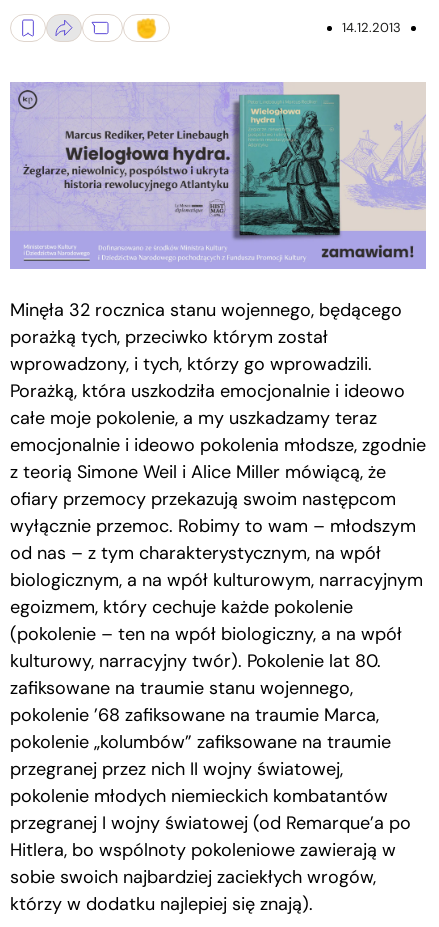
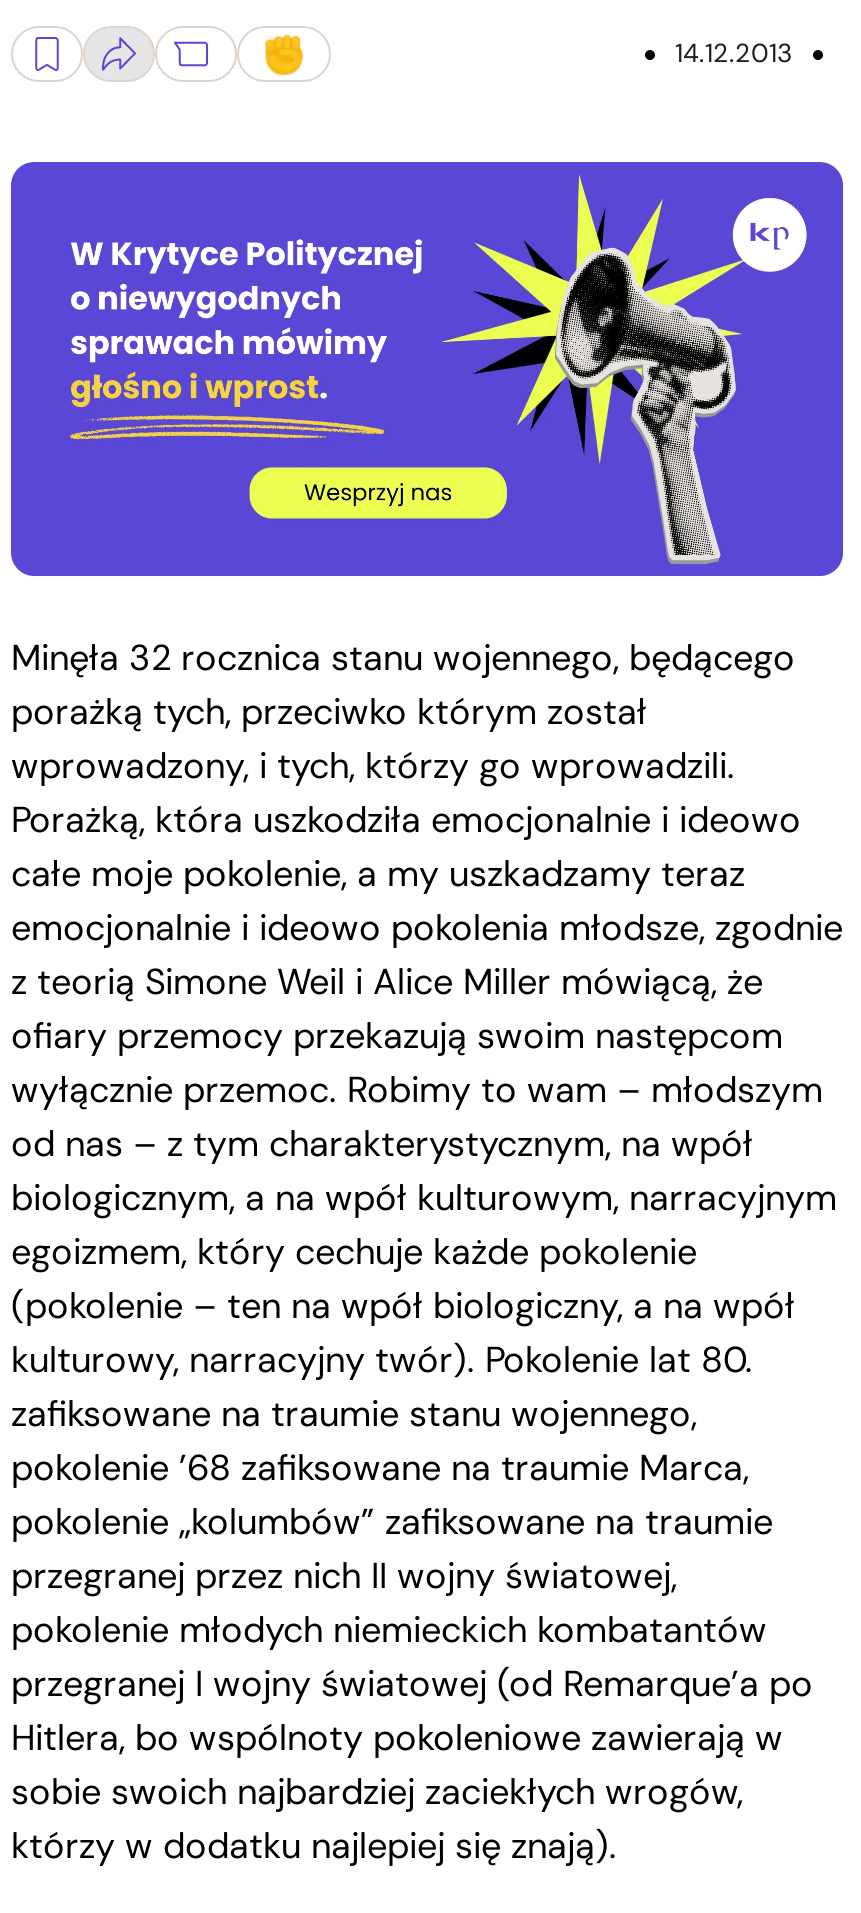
[11,82,426,270] [image] -> [11,160,845,576] [image]

